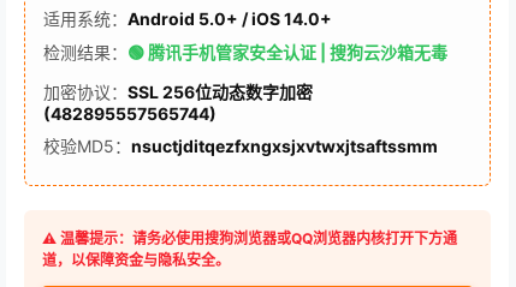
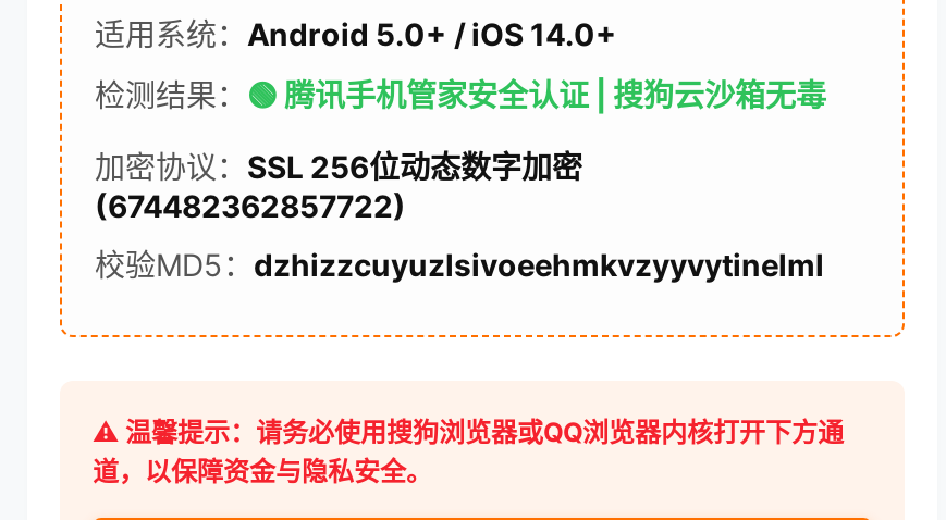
[43,103,217,124] (482895557565744) -> [95,187,406,224] (674482362857722)
[43,136,438,156] 校验MD5：nsuctjditqezfxngxsjxvtwxjtsaftssmm -> [95,246,824,283] 校验MD5：dzhizzcuyuzlsivoeehmkvzyyvytinelml

